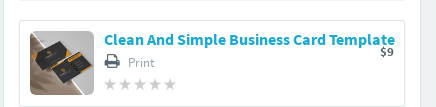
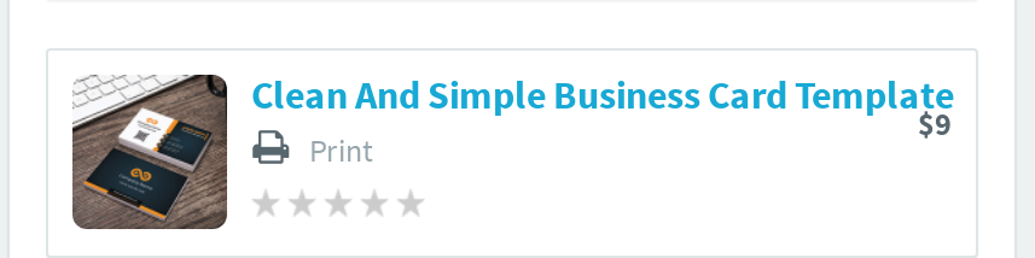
[29,31,93,95] [image] -> [72,75,227,229] [image]

